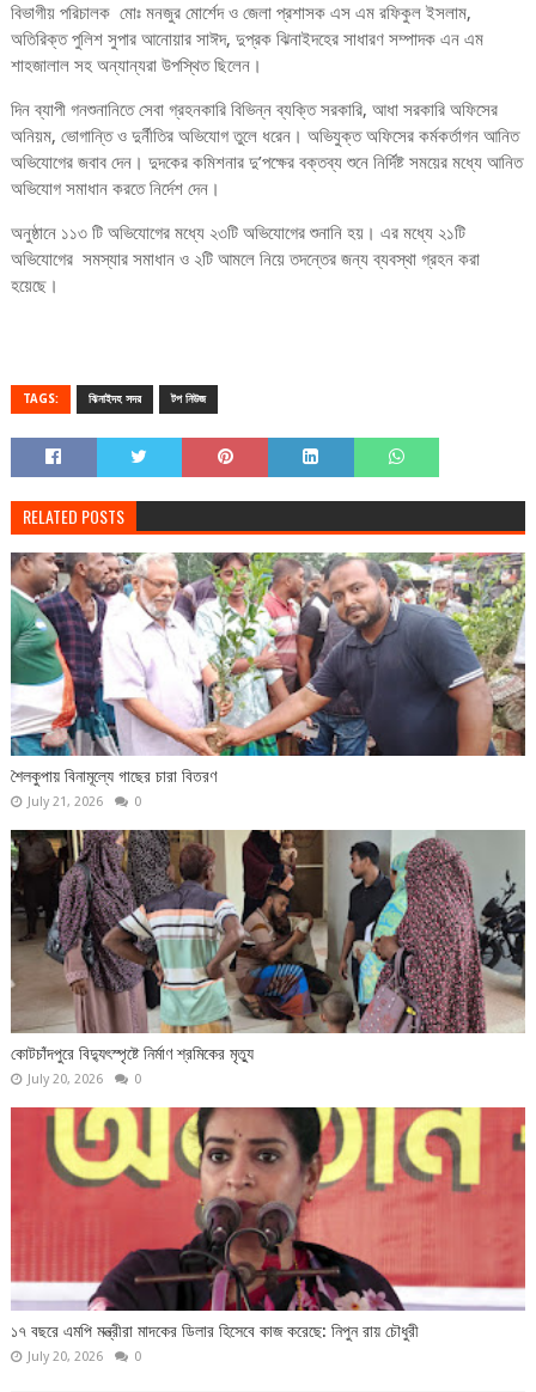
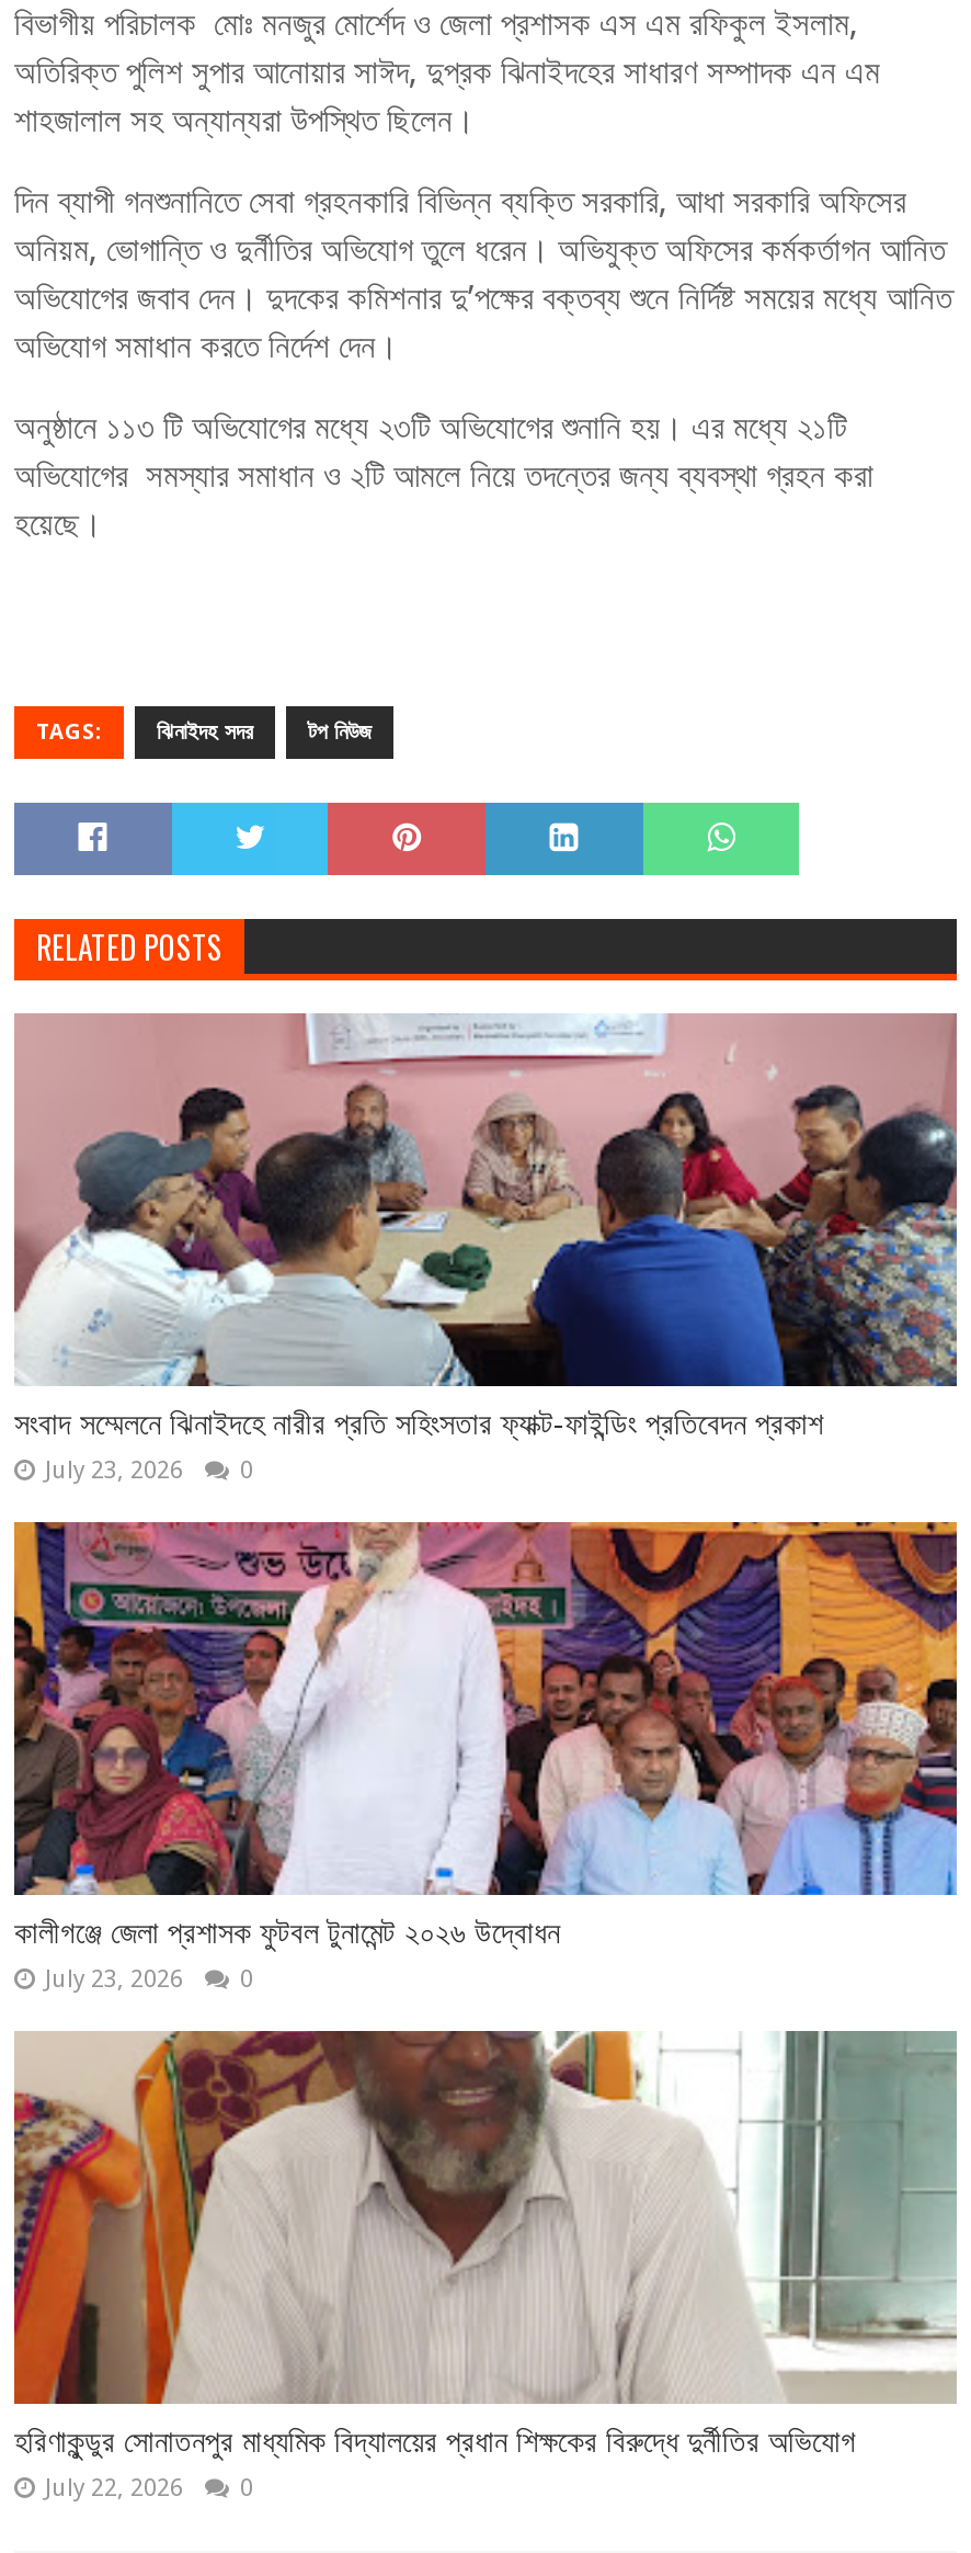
[10,551,526,810] [image] | শৈলকুপায় বিনামূল্যে গাছের চারা বিতরণ | July 21, 2026 -> [12,1011,959,1485] [image] | সংবাদ সম্মেলনে ঝিনাইদহে নারীর প্রতি সহিংসতার ফ্যাক্ট-ফাইন্ডিং প্রতিবেদন প্রকাশ | July 23, 2026
[10,829,526,1087] [image] | কোটচাঁদপুরে বিদ্যুৎস্পৃষ্টে নির্মাণ শ্রমিকের মৃত্যু | July 20, 2026 -> [12,1520,959,1994] [image] | কালীগঞ্জে জেলা প্রশাসক ফুটবল টুনামেন্ট ২০২৬ উদ্বোধন | July 23, 2026
[10,1106,526,1365] [image] | ১৭ বছরে এমপি মন্ত্রীরা মাদকের ডিলার হিসেবে কাজ করেছে: নিপুন রায় চৌধুরী | July 20, 2026 -> [12,2029,959,2503] [image] | হরিণাকুন্ডুর সোনাতনপুর মাধ্যমিক বিদ্যালয়ের প্রধান শিক্ষকের বিরুদ্ধে দুর্নীতির অভিযোগ | July 22, 2026

